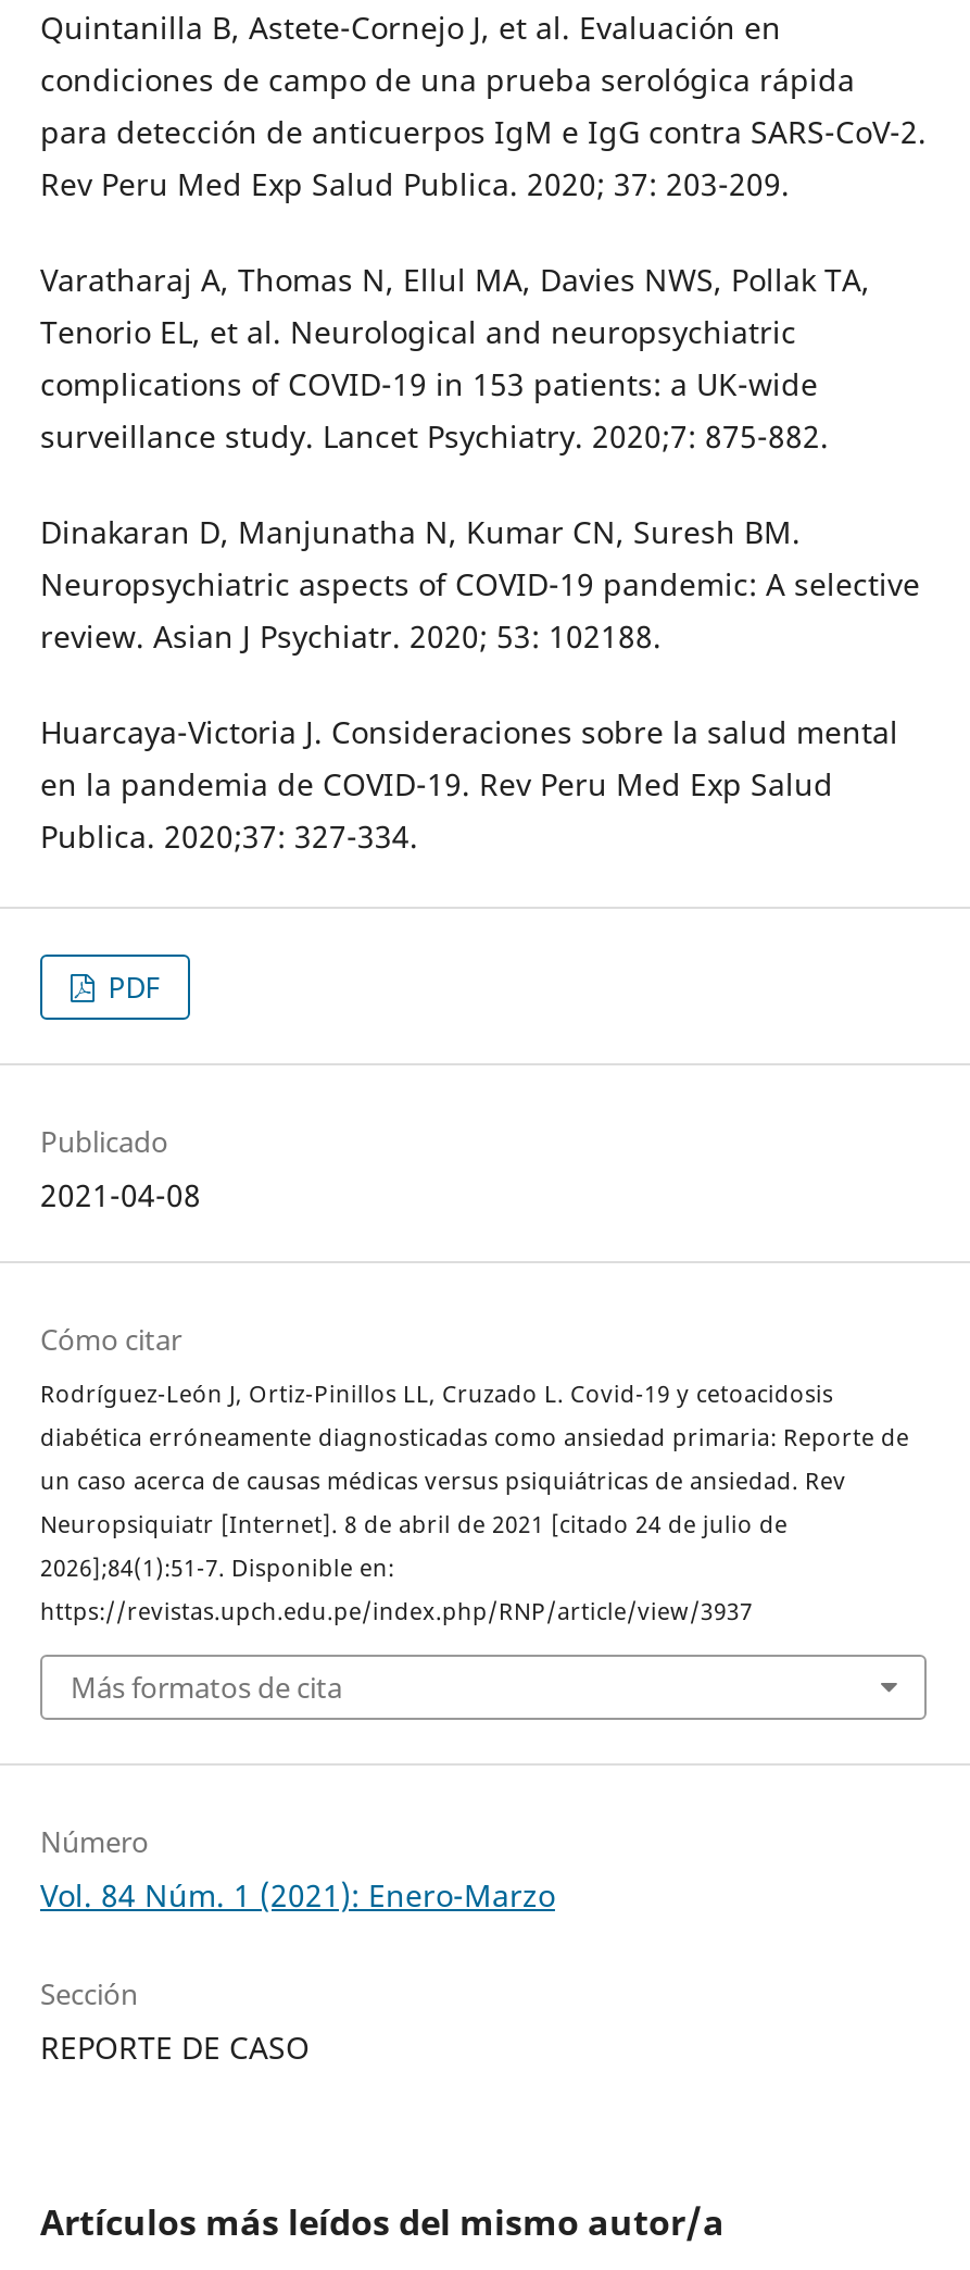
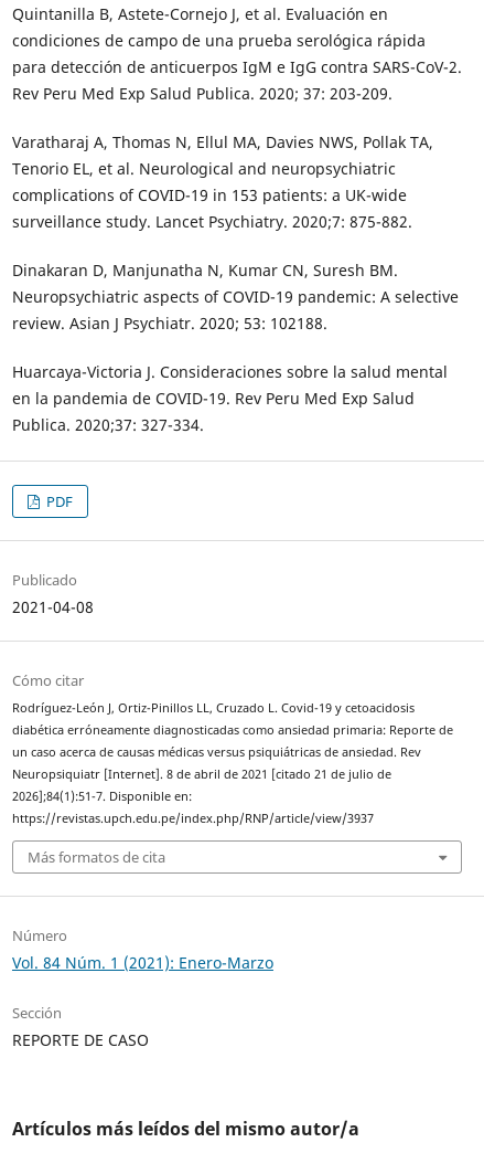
[40,1508,788,1539] Neuropsiquiatr [Internet]. 8 de abril de 2021 [citado 24 de julio de -> [12,766,391,781] Neuropsiquiatr [Internet]. 8 de abril de 2021 [citado 21 de julio de

